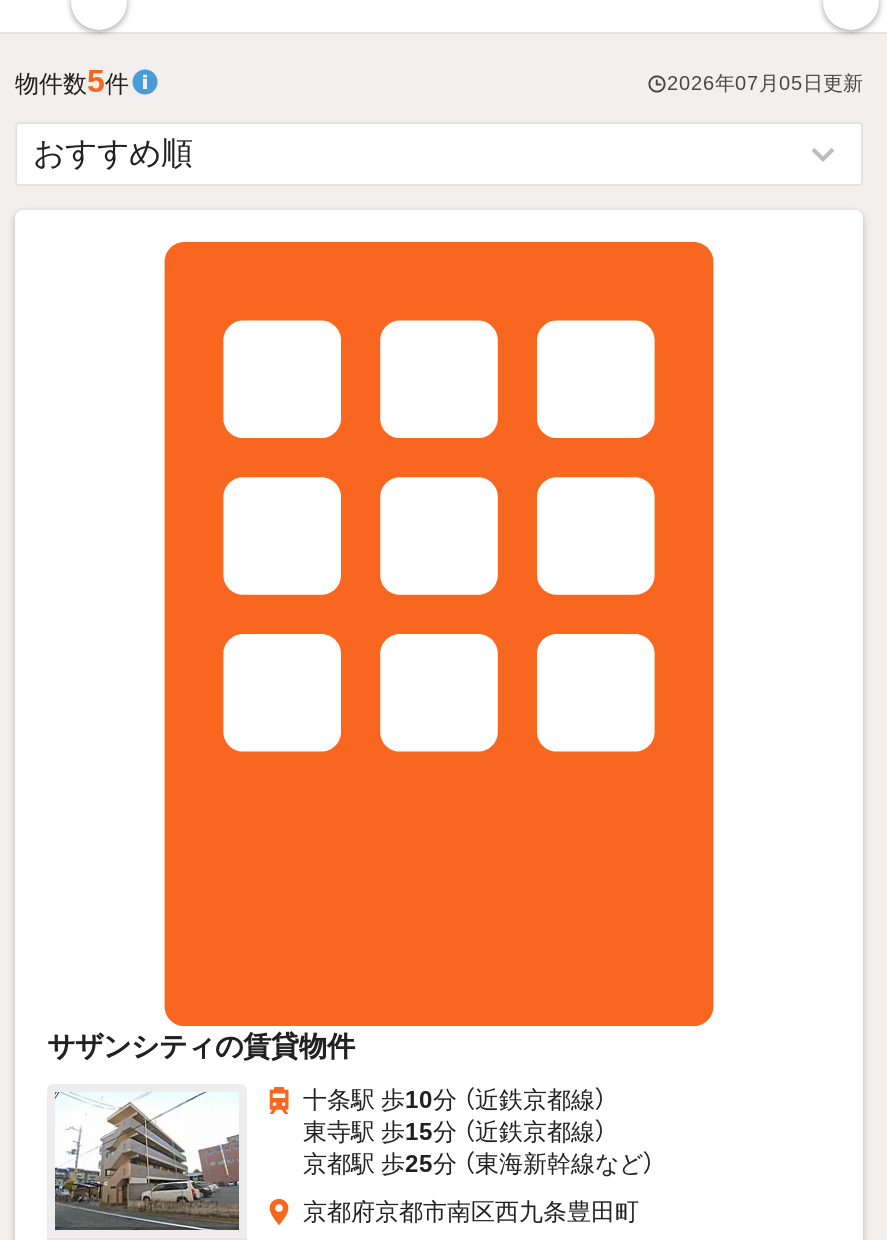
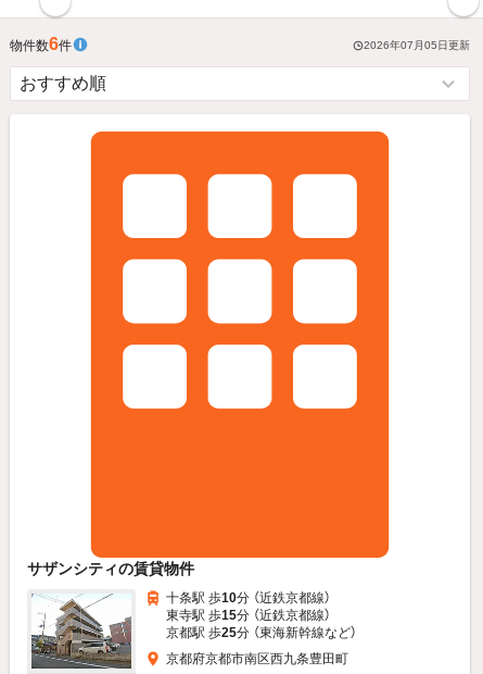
[15,64,129,98] 物件数5件 -> [10,35,72,53] 物件数6件

